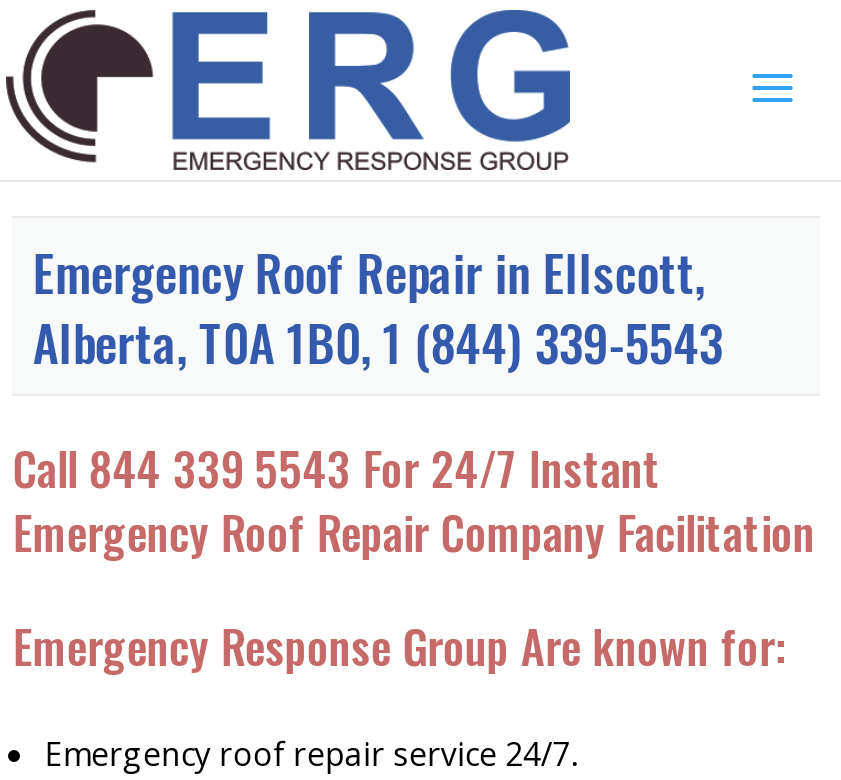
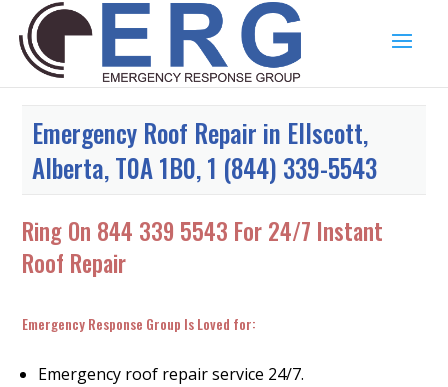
[13,434,815,566] Call 844 339 5543 For 24/7 Instant | Emergency Roof Repair Company Facilitation -> [22,214,383,280] Ring On 844 339 5543 For 24/7 Instant | Roof Repair
[13,612,785,680] Emergency Response Group Are known for: -> [22,313,256,334] Emergency Response Group Is Loved for:

